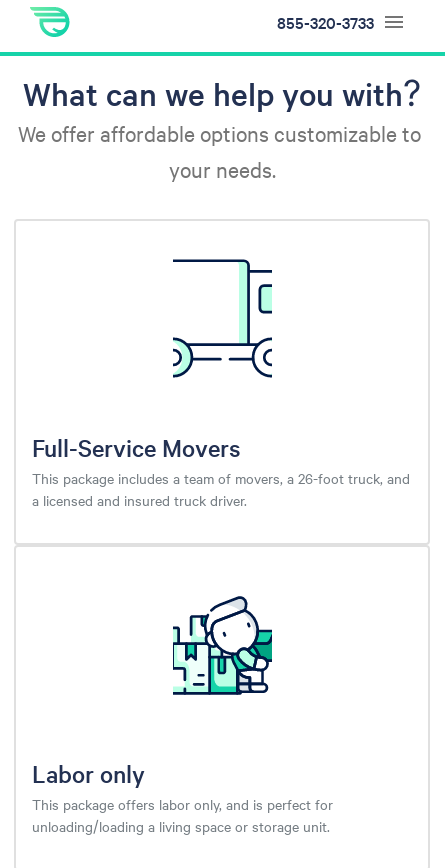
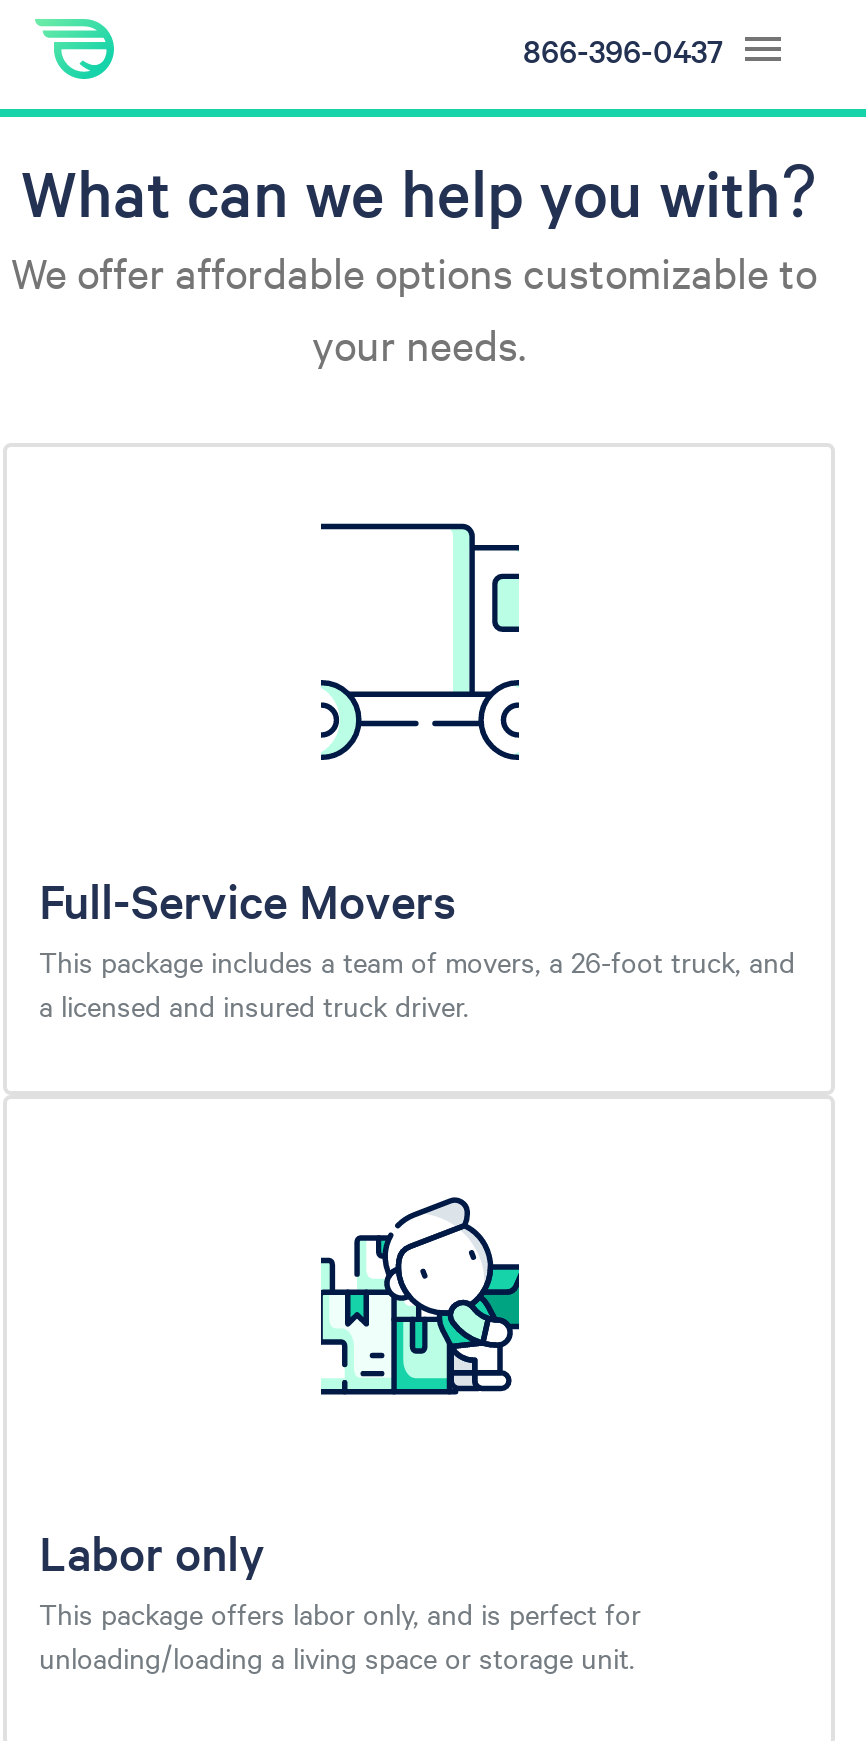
[277,11,374,33] 855-320-3733 -> [523,27,723,71] 866-396-0437

